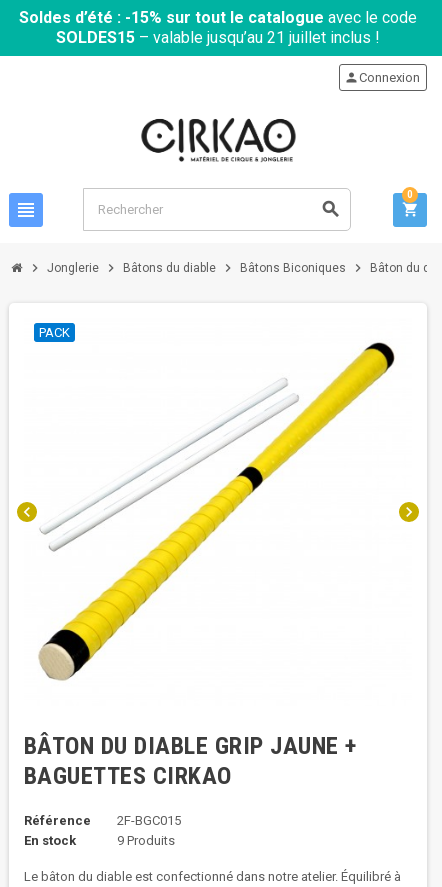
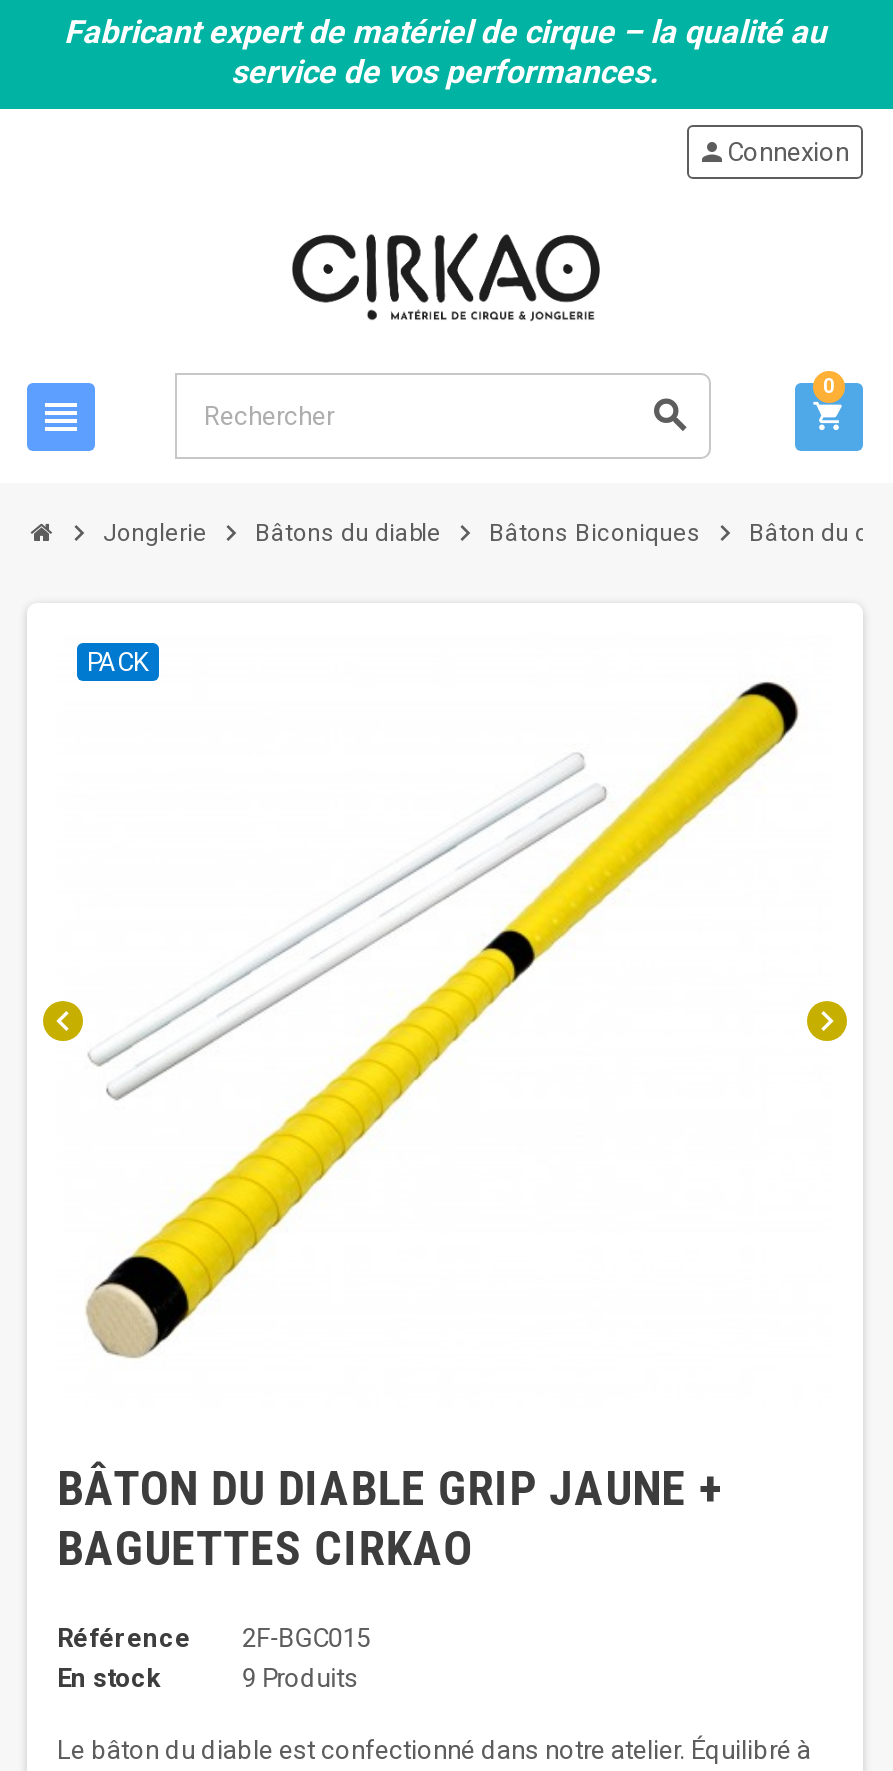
[19,8,417,47] Soldes d’été : -15% sur tout le catalogue avec le code | SOLDES15 – valable jusqu’au 21 juillet inclus ! -> [64,13,826,91] Fabricant expert de matériel de cirque – la qualité au | service de vos performances.

